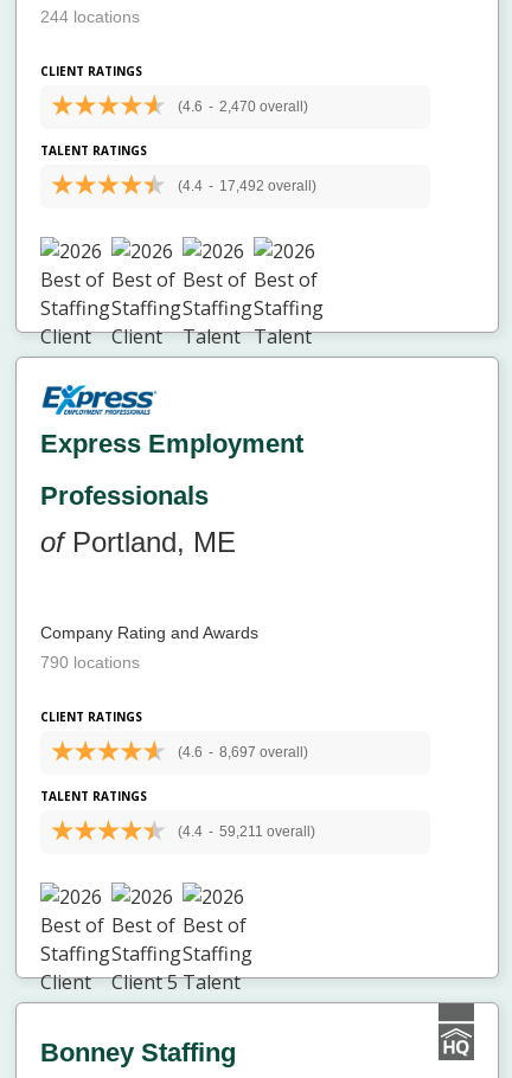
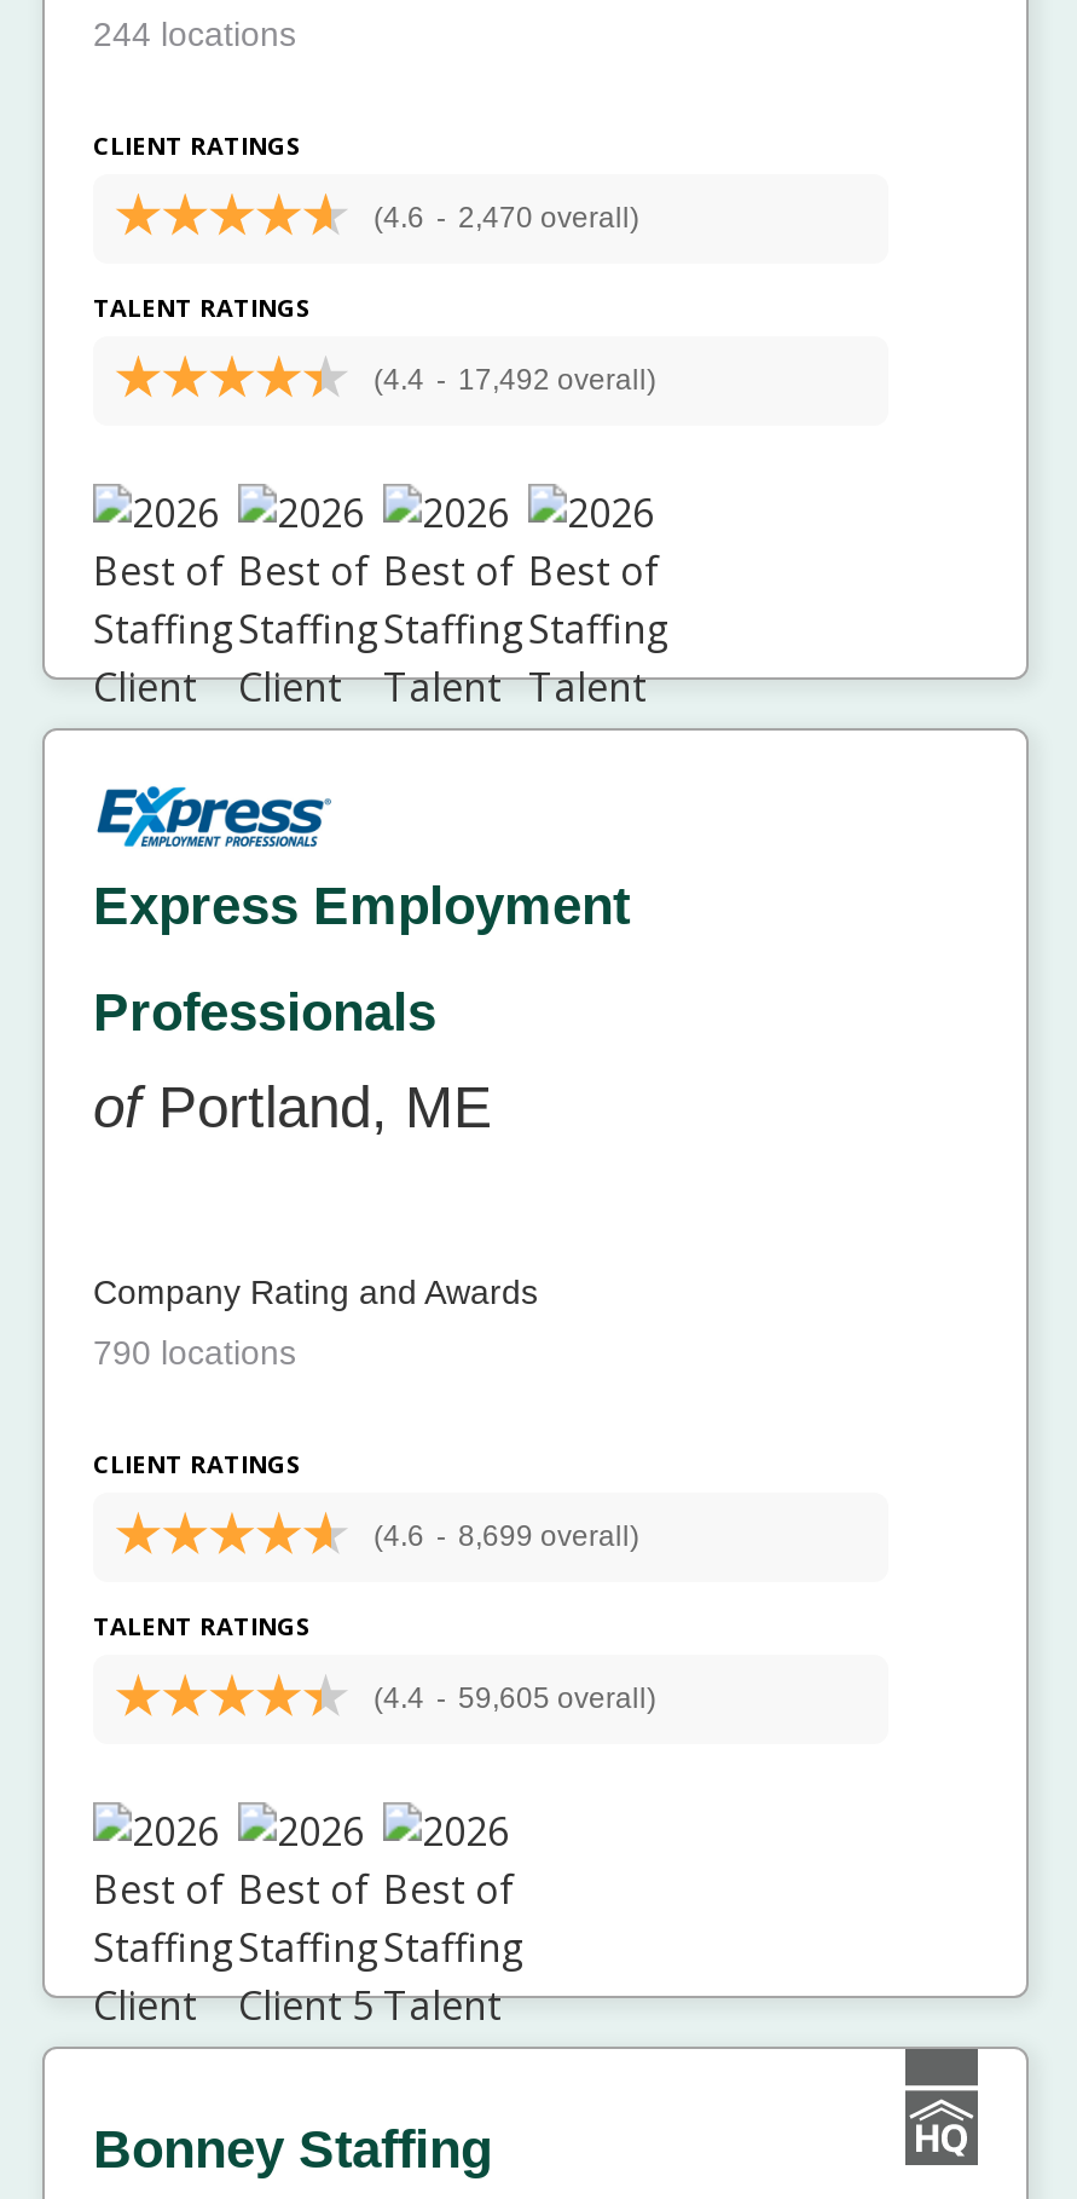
[178,744,308,761] (4.6 - 8,697 overall) -> [374,1519,639,1553] (4.6 - 8,699 overall)
[178,823,315,840] (4.4 - 59,211 overall) -> [374,1681,656,1715] (4.4 - 59,605 overall)

